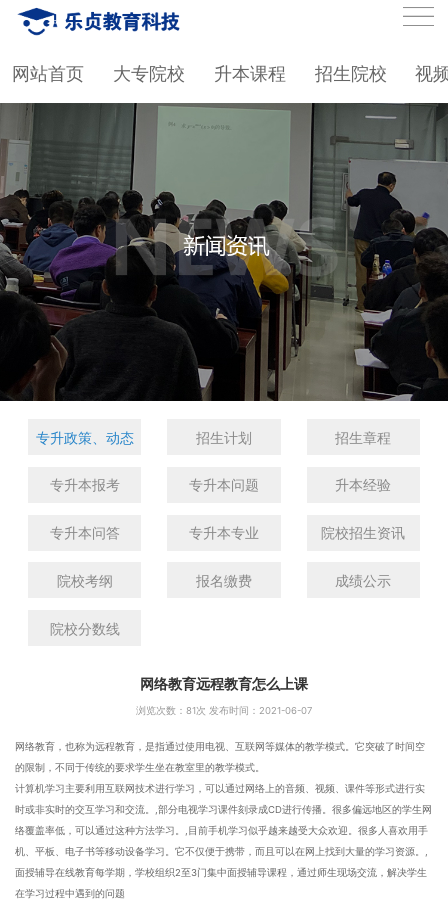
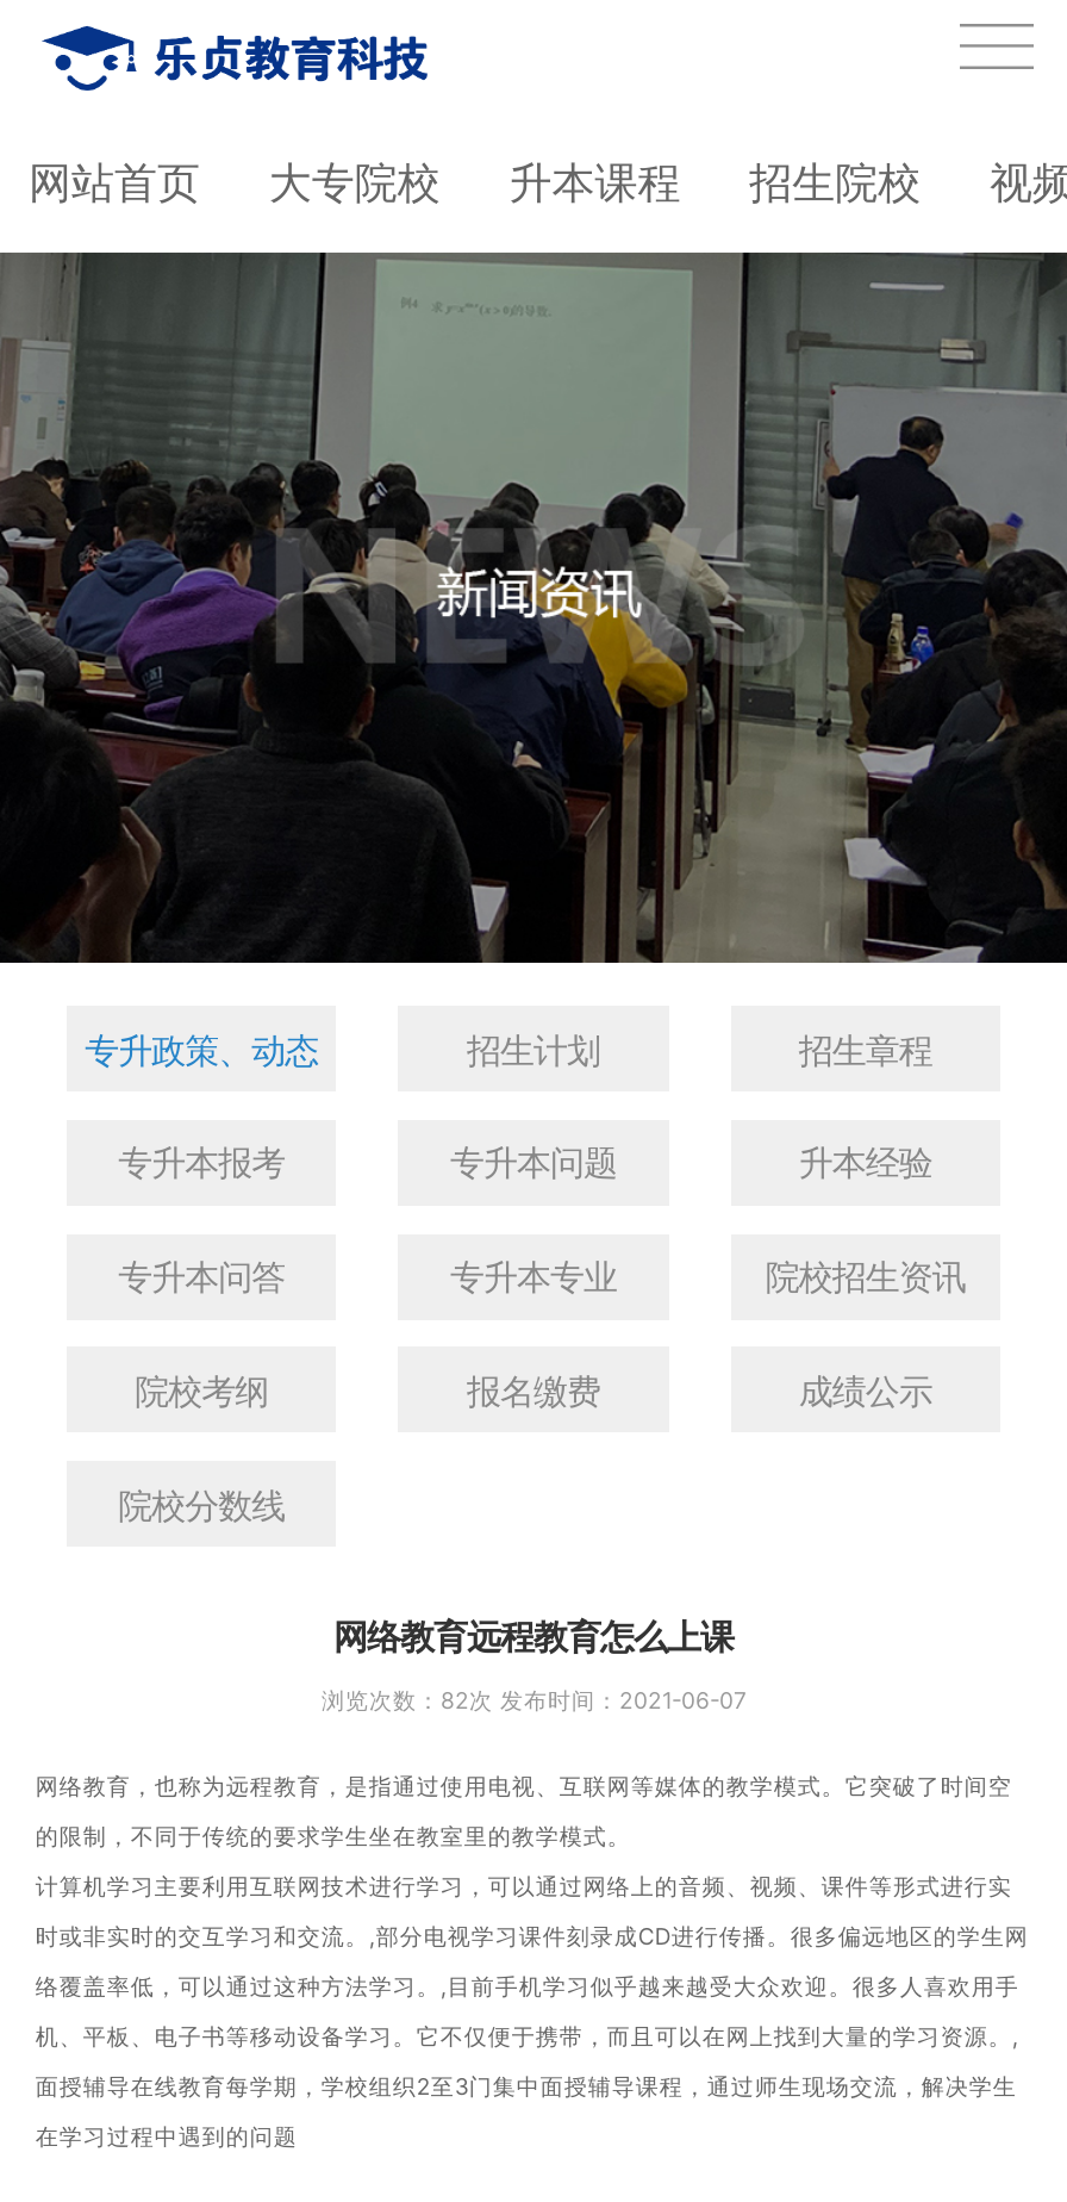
[136,705,312,716] 浏览次数：81次 发布时间：2021-06-07 -> [322,1687,745,1713] 浏览次数：82次 发布时间：2021-06-07

